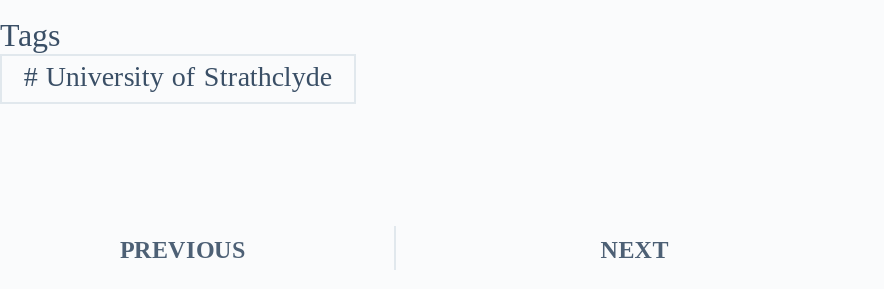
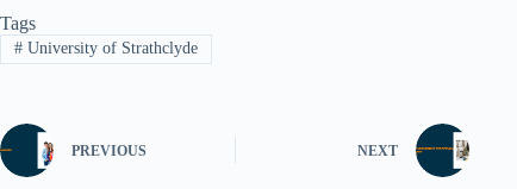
none -> [4,122,55,178] [image]
none -> [415,122,471,178] [image]

